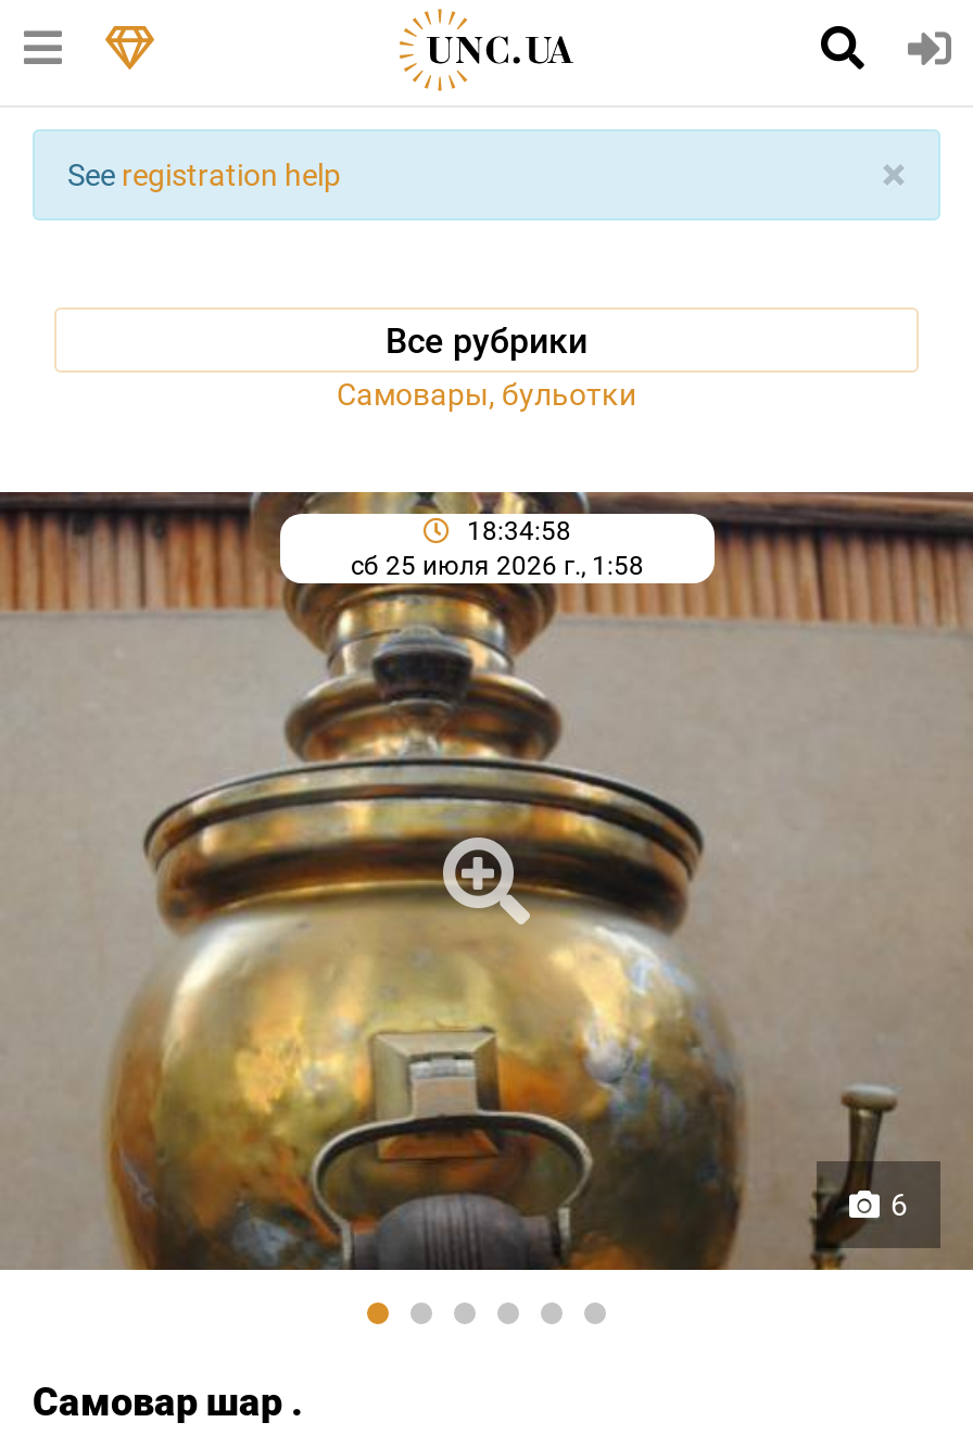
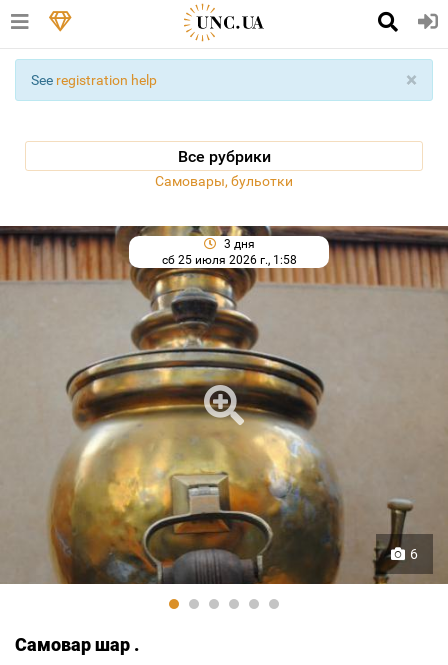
[467,516,571,546] 18:34:58 -> [223,237,254,251] 3 дня

